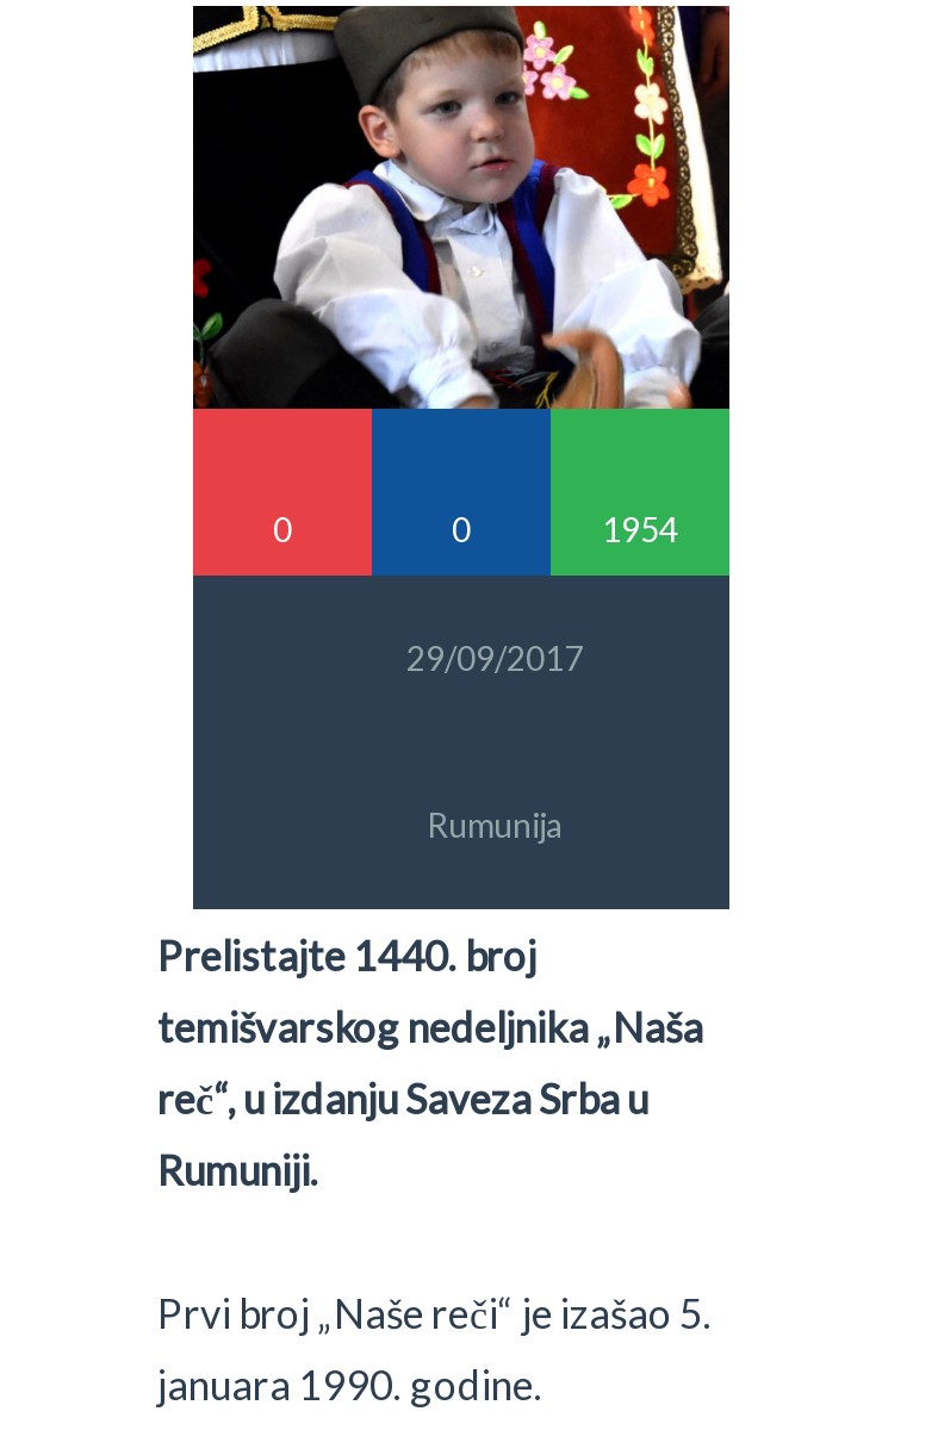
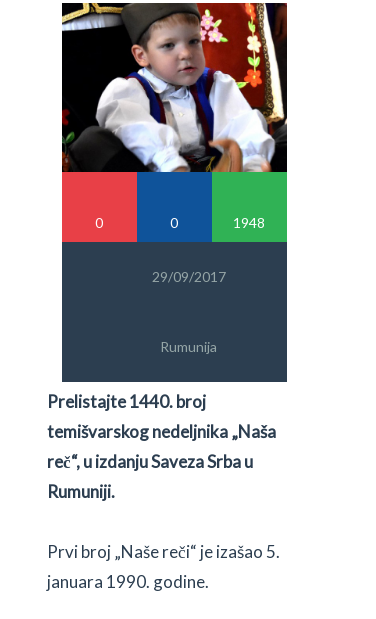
[602,508,678,548] 1954 -> [233,214,265,231] 1948

